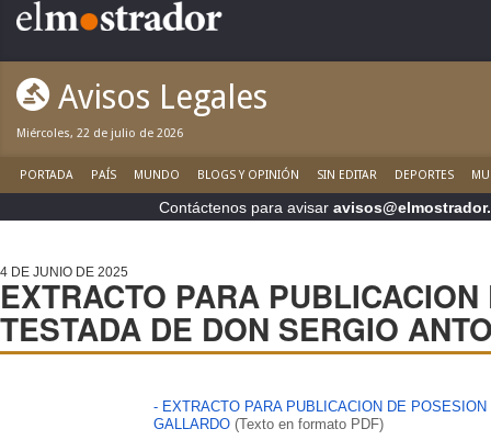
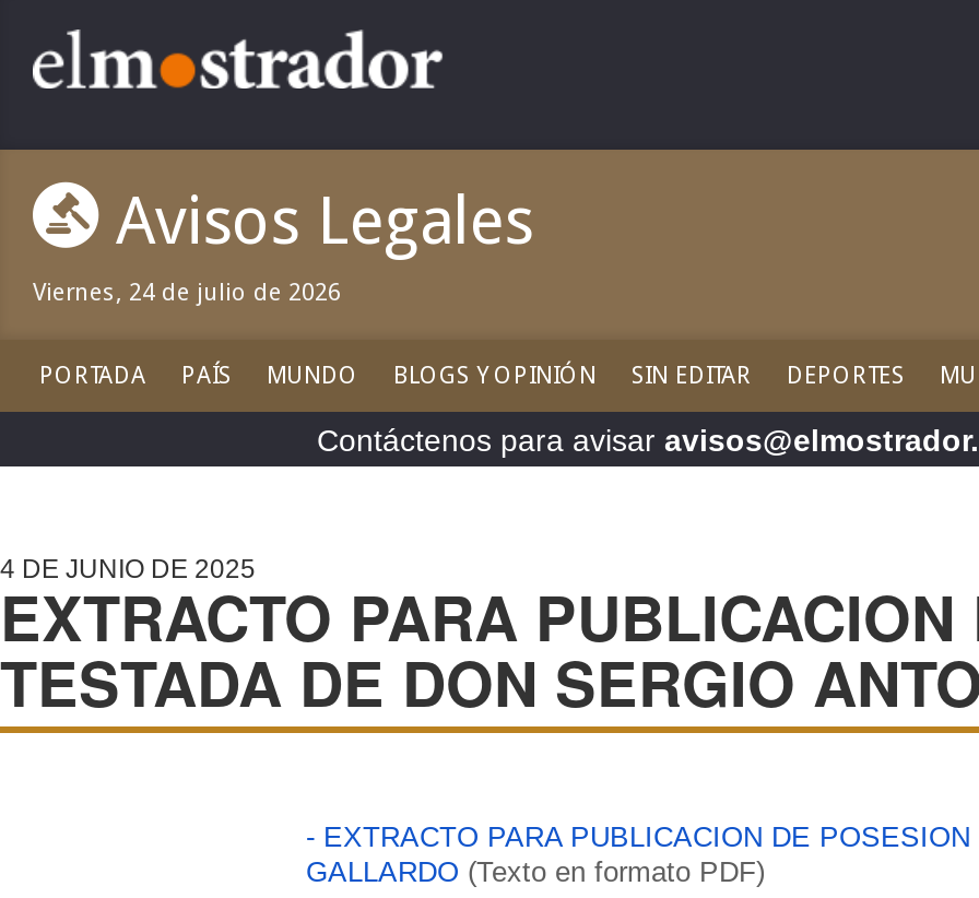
[16,126,183,140] Miércoles, 22 de julio de 2026 -> [33,279,341,307] Viernes, 24 de julio de 2026

